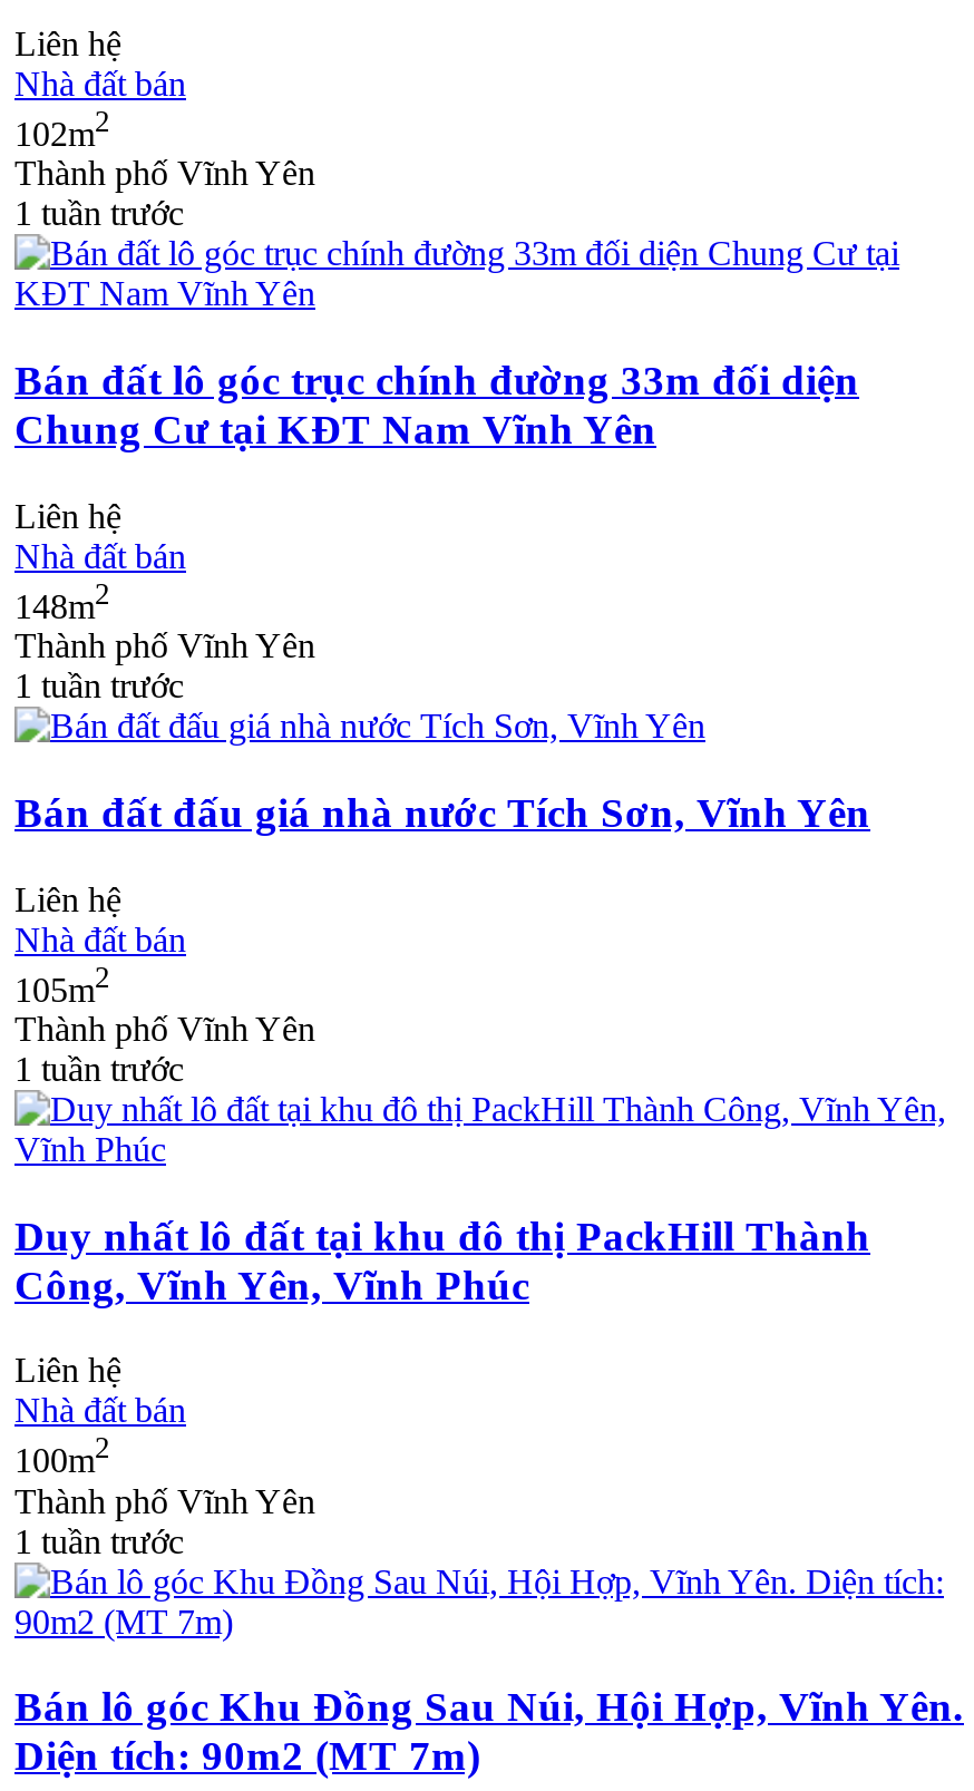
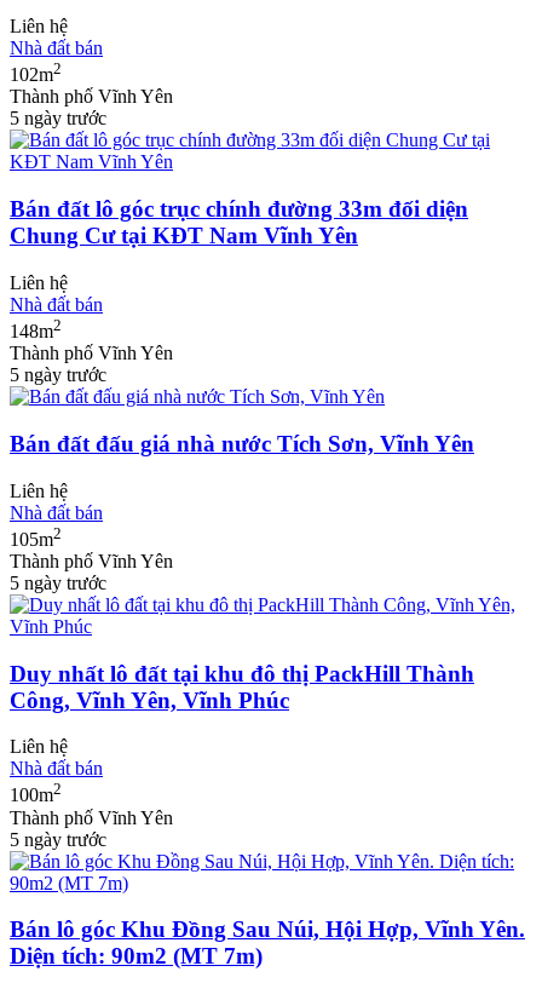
[14,195,184,233] 1 tuần trước -> [10,108,106,129] 5 ngày trước
[14,667,184,705] 1 tuần trước -> [10,365,106,385] 5 ngày trước
[14,1050,184,1088] 1 tuần trước -> [10,572,106,593] 5 ngày trước
[14,1522,184,1560] 1 tuần trước -> [10,829,106,849] 5 ngày trước

